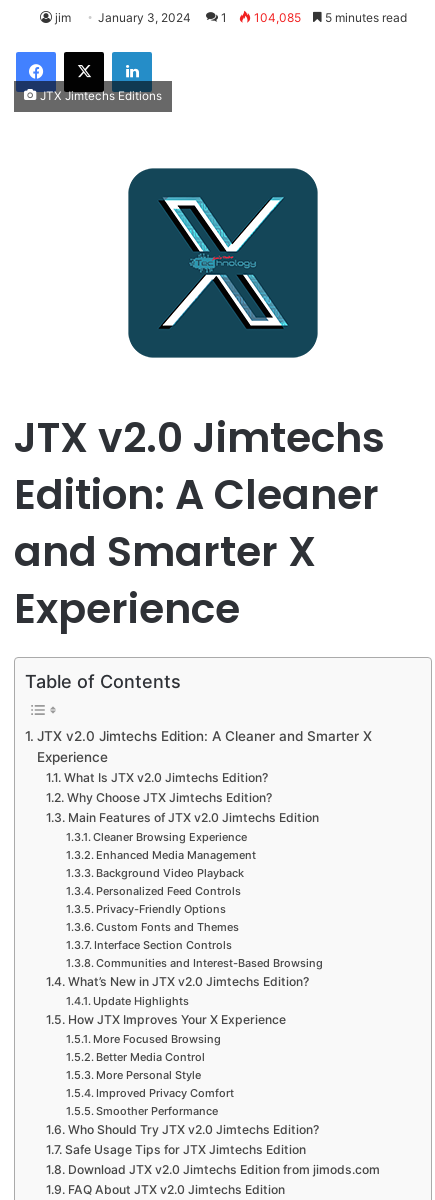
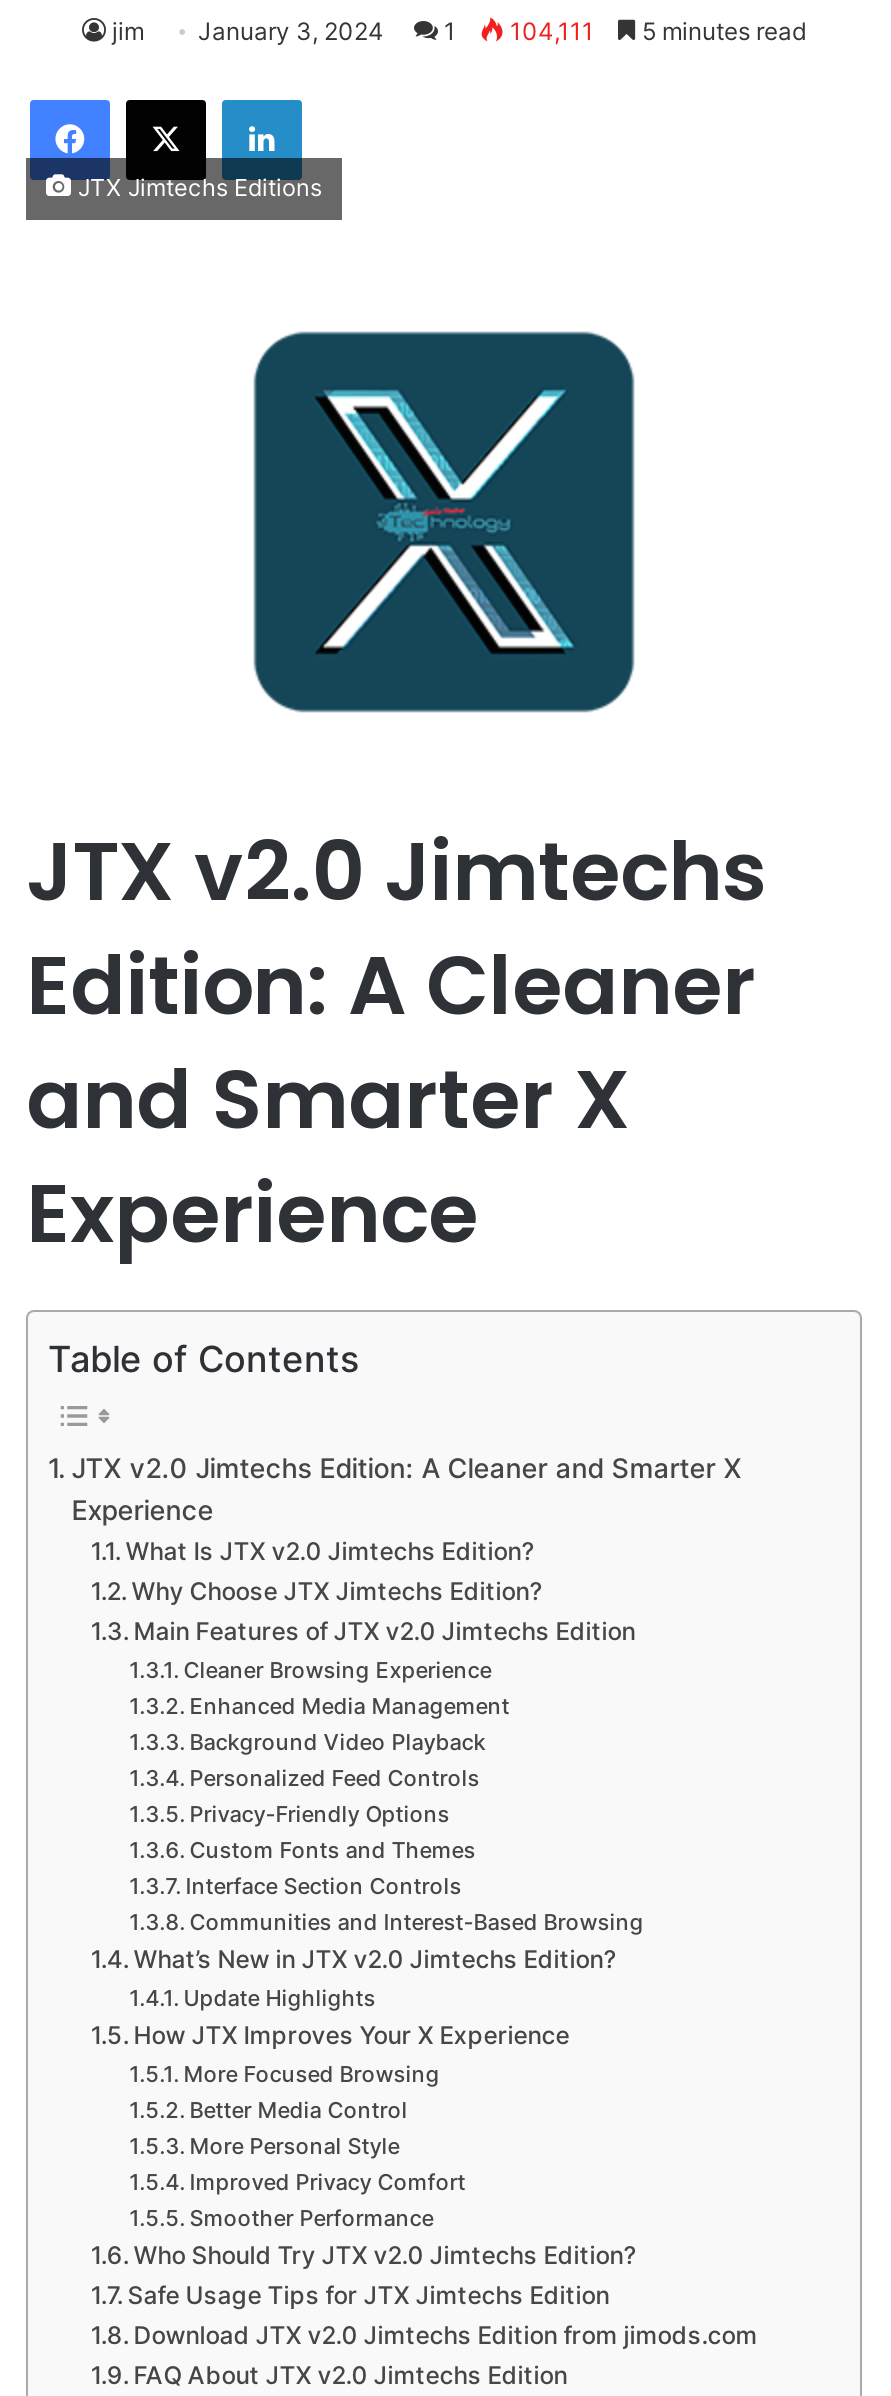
[54,10,406,25] jim January 3, 2024 1 104,085 5 minutes read -> [112,16,806,46] jim January 3, 2024 1 104,111 5 minutes read

